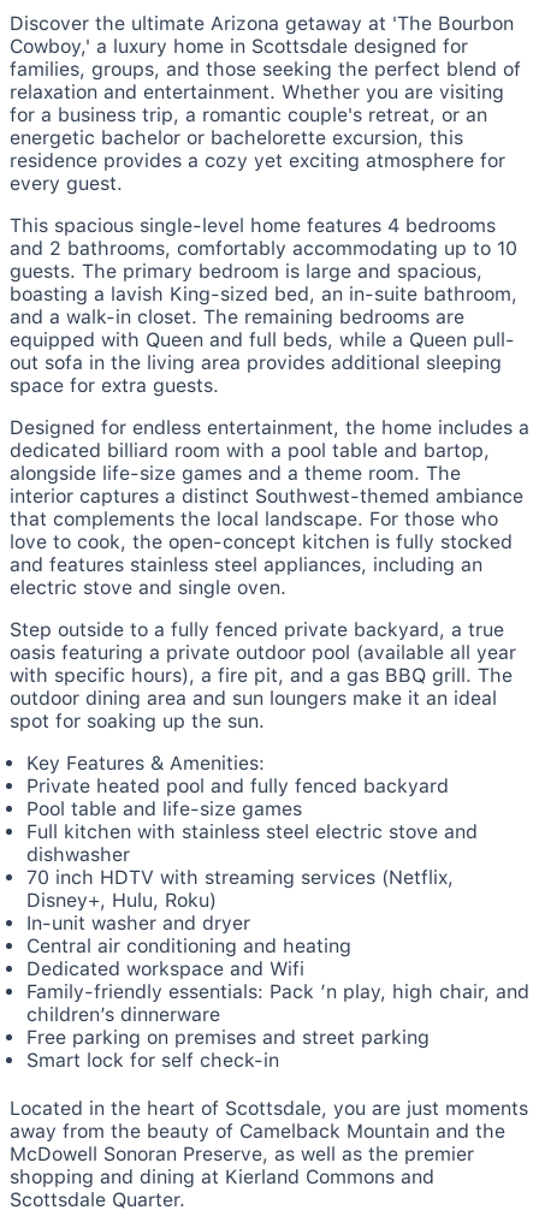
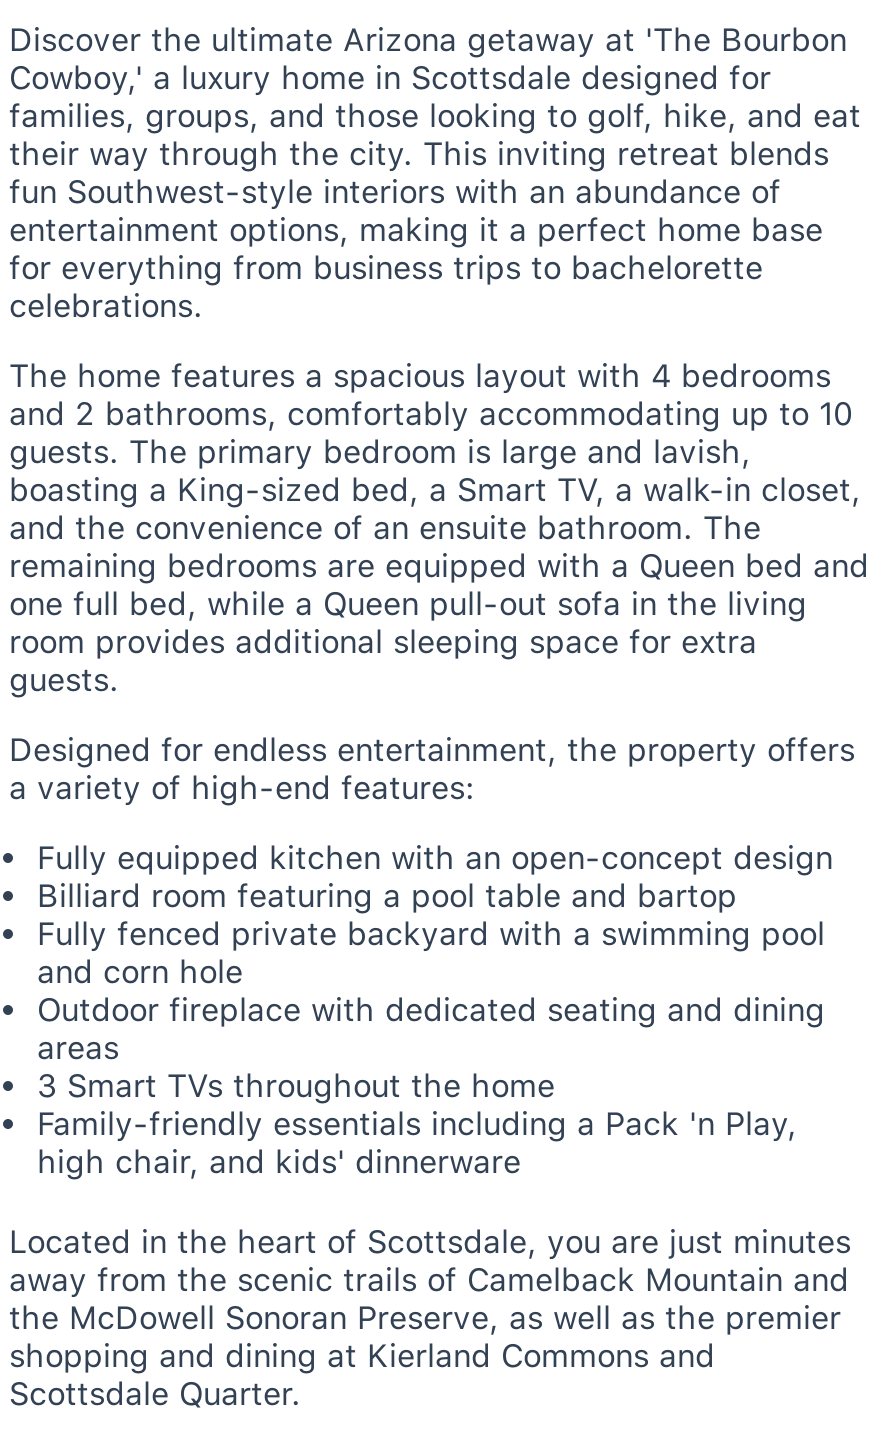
[10,58,521,195] families, groups, and those seeking the perfect blend of | relaxation and entertainment. Whether you are visiting | for a business trip, a romantic couple's retreat, or an | energetic bachelor or bachelorette excursion, this | residence provides a cozy yet exciting atmosphere for | every guest. -> [9,96,861,324] families, groups, and those looking to golf, hike, and eat | their way through the city. This inviting retreat blends | fun Southwest-style interiors with an abundance of | entertainment options, making it a perfect home base | for everything from business trips to bachelorette | celebrations.
[10,214,496,237] This spacious single-level home features 4 bedrooms -> [9,356,831,394] The home features a spacious layout with 4 bedrooms
[10,260,529,1166] guests. The primary bedroom is large and spacious, | boasting a lavish King-sized bed, an in-suite bathroom, | and a walk-in closet. The remaining bedrooms are | equipped with Queen and full beds, while a Queen pull- | out sofa in the living area provides additional sleeping | space for extra guests. | Designed for endless entertainment, the home includes a | dedicated billiard room with a pool table and bartop, | alongside life-size games and a theme room. The | interior captures a distinct Southwest-themed ambiance | that complements the local landscape. For those who | love to cook, the open-concept kitchen is fully stocked | and features stainless steel appliances, including an | electric stove and single oven. | Step outside to a fully fenced private backyard, a true | oasis featuring a private outdoor pool (available all year | with specific hours), a fire pit, and a gas BBQ grill. The | outdoor dining area and sun loungers make it an ideal | spot for soaking up the sun. | Key Features & Amenities: | Private heated pool and fully fenced backyard | Pool table and life-size games | Full kitchen with stainless steel electric stove and | dishwasher | 70 inch HDTV with streaming services (Netflix, | Disney+, Hulu, Roku) | In-unit washer and dryer | Central air conditioning and heating | Dedicated workspace and Wifi | Family-friendly essentials: Pack ’n play, high chair, and | children’s dinnerware | Free parking on premises and street parking | Smart lock for self check-in | Located in the heart of Scottsdale, you are just moments | away from the beauty of Camelback Mountain and the | McDowell Sonoran Preserve, as well as the premier -> [9,432,869,1337] guests. The primary bedroom is large and lavish, | boasting a King-sized bed, a Smart TV, a walk-in closet, | and the convenience of an ensuite bathroom. The | remaining bedrooms are equipped with a Queen bed and | one full bed, while a Queen pull-out sofa in the living | room provides additional sleeping space for extra | guests. | Designed for endless entertainment, the property offers | a variety of high-end features: | Fully equipped kitchen with an open-concept design | Billiard room featuring a pool table and bartop | Fully fenced private backyard with a swimming pool | and corn hole | Outdoor fireplace with dedicated seating and dining | areas | 3 Smart TVs throughout the home | Family-friendly essentials including a Pack 'n Play, | high chair, and kids' dinnerware | Located in the heart of Scottsdale, you are just minutes | away from the scenic trails of Camelback Mountain and | the McDowell Sonoran Preserve, as well as the premier

